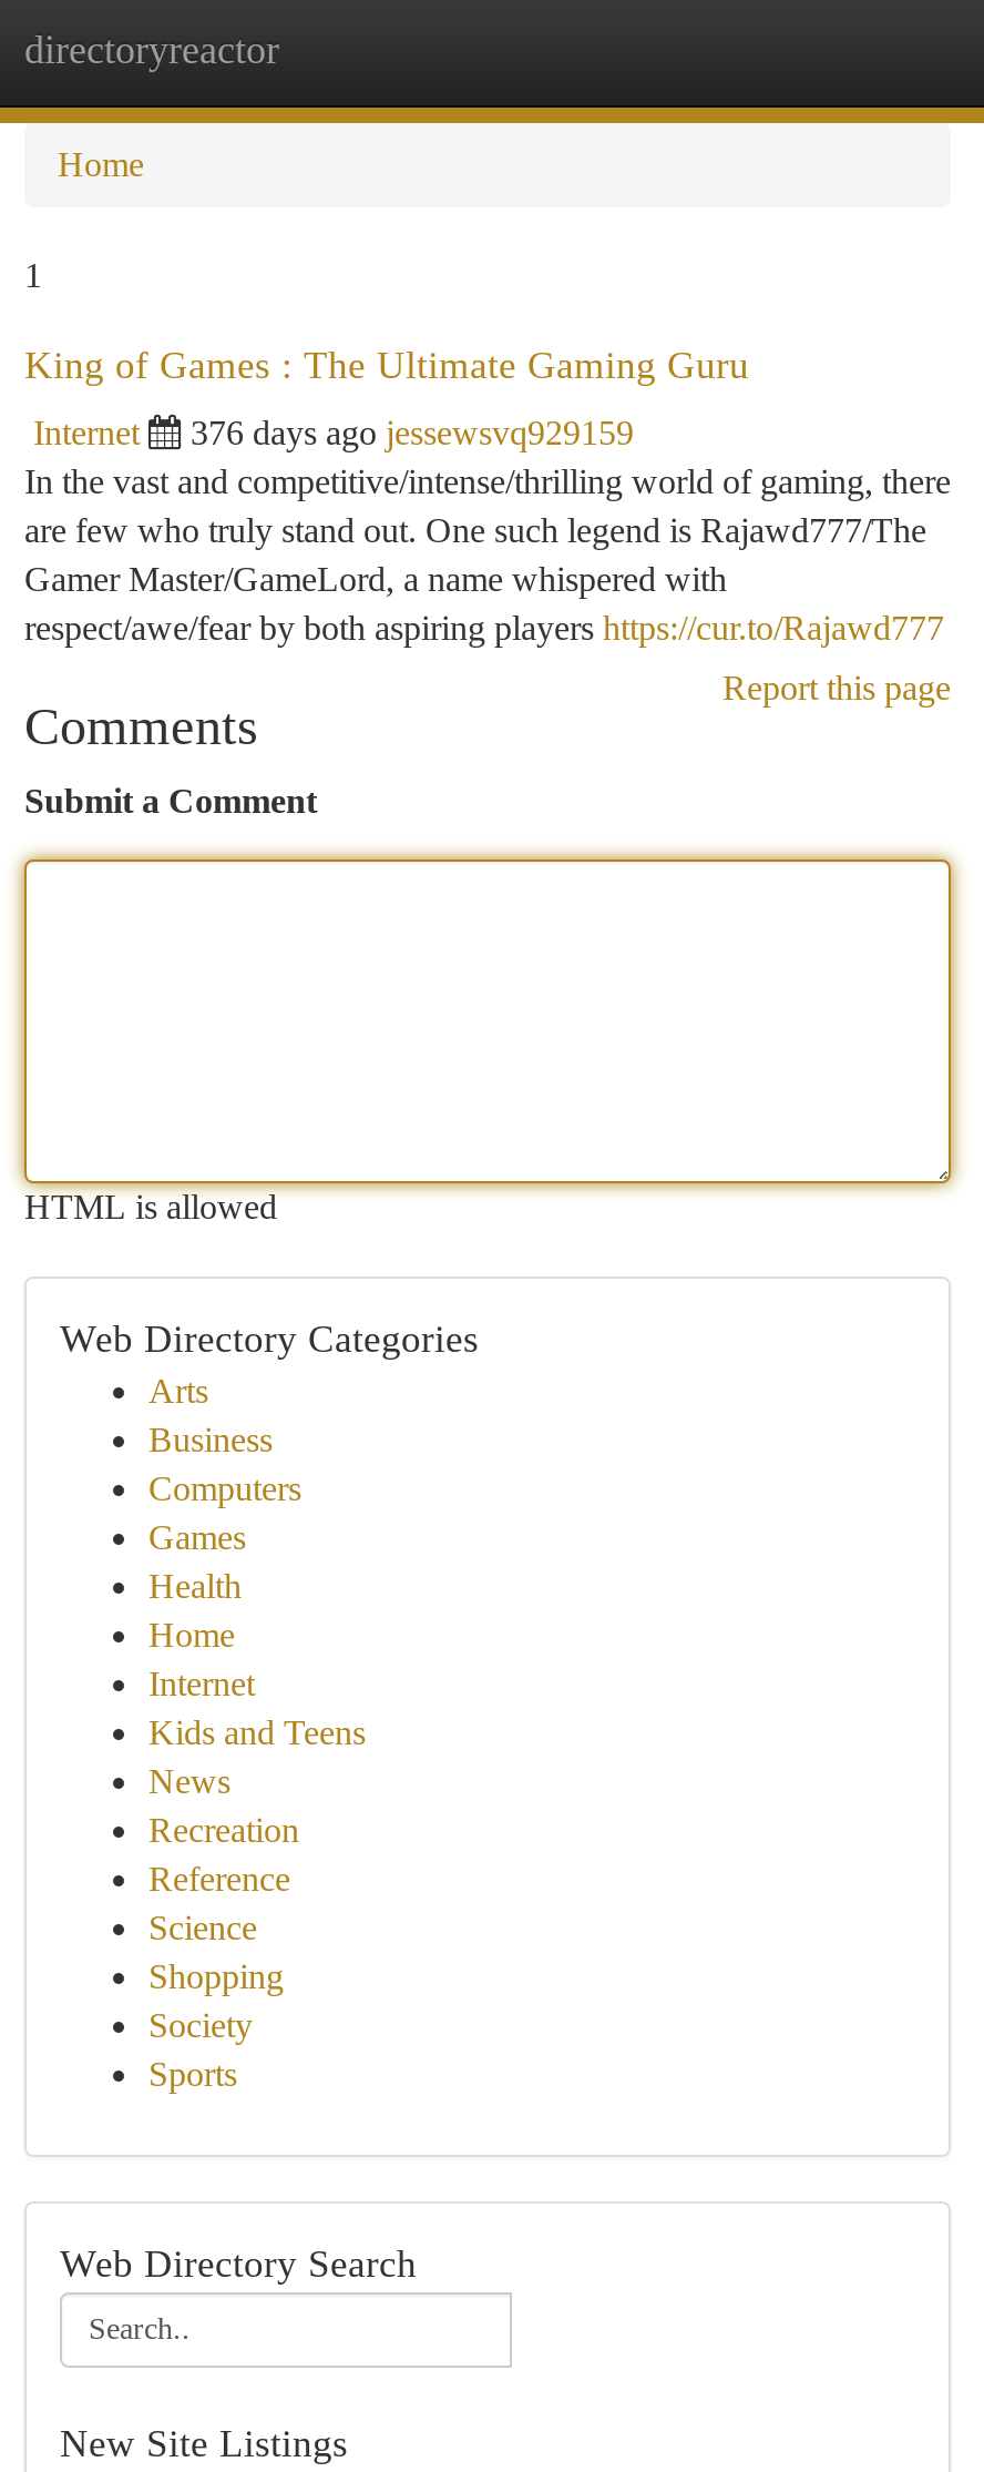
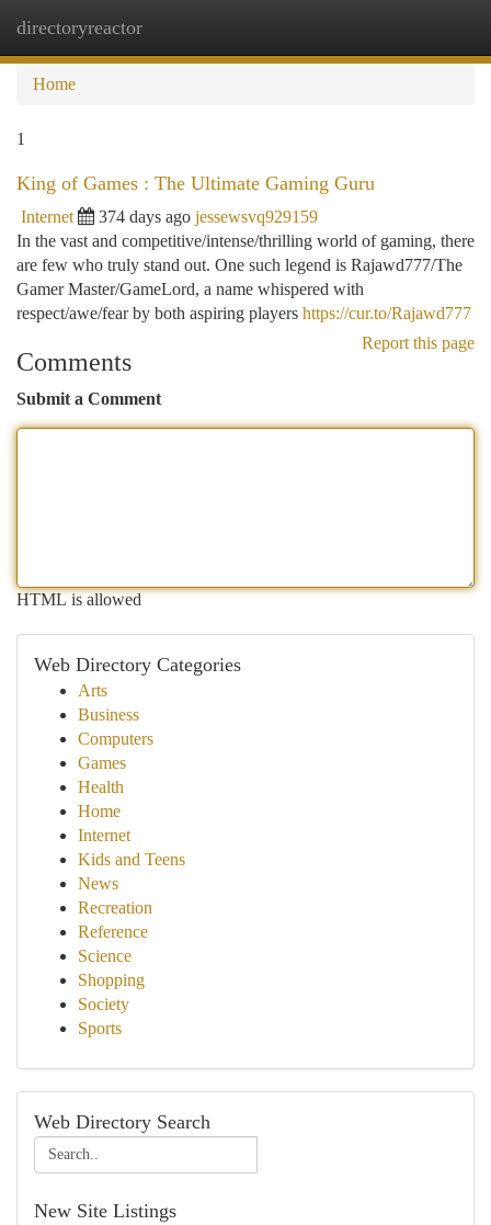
[191,414,634,451] 376 days ago jessewsvq929159 -> [99,207,318,226] 374 days ago jessewsvq929159

